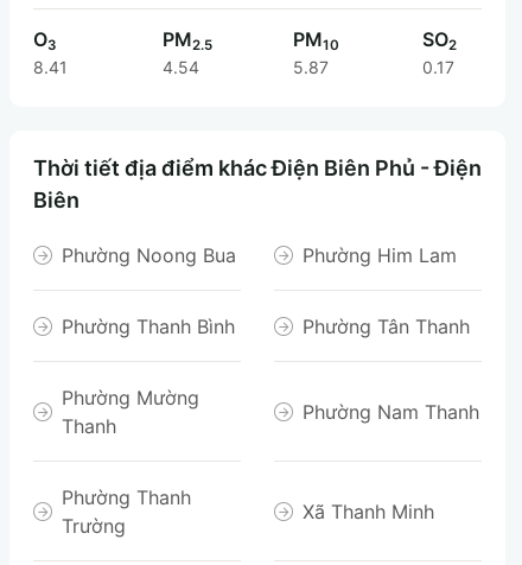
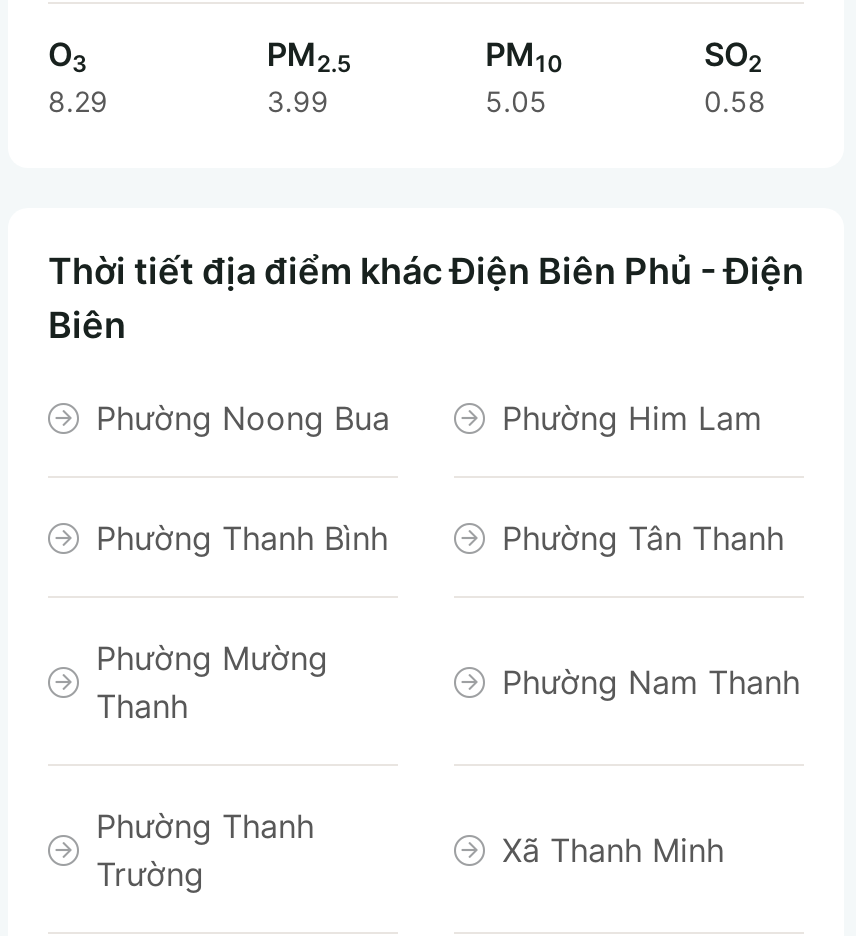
[33,57,68,77] 8.41 -> [48,84,108,118] 8.29
[163,57,200,77] 4.54 -> [267,84,329,118] 3.99
[293,57,328,77] 5.87 -> [485,84,547,118] 5.05
[422,57,454,77] 0.17 -> [704,84,766,118] 0.58

